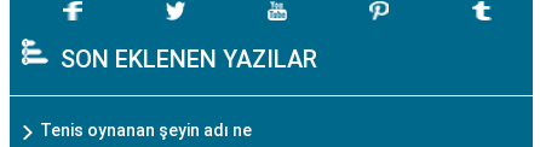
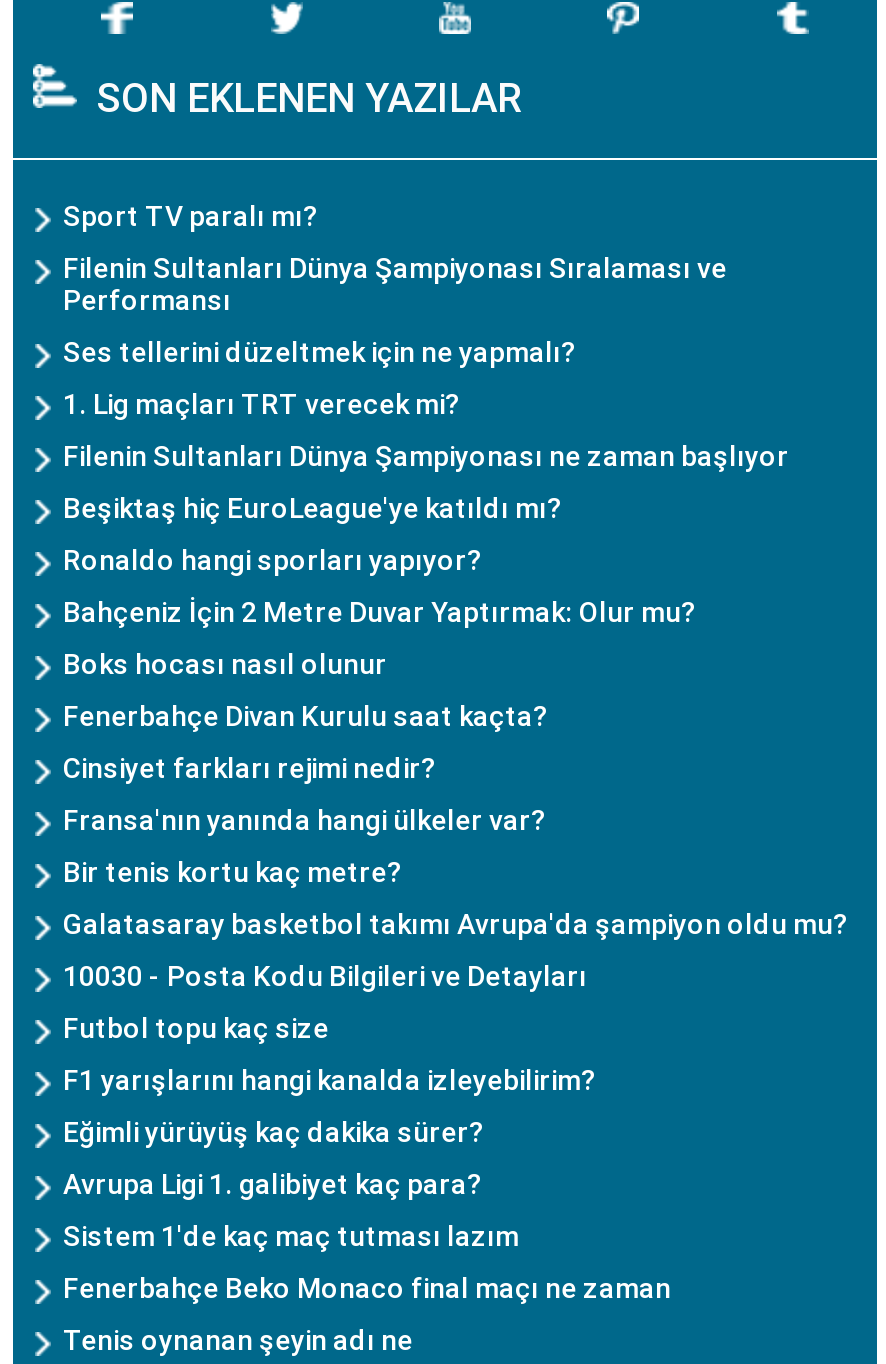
none -> [63,199,849,1303] Sport TV paralı mı? | Filenin Sultanları Dünya Şampiyonası Sıralaması ve | Performansı | Ses tellerini düzeltmek için ne yapmalı? | 1. Lig maçları TRT verecek mi? | Filenin Sultanları Dünya Şampiyonası ne zaman başlıyor | Beşiktaş hiç EuroLeague'ye katıldı mı? | Ronaldo hangi sporları yapıyor? | Bahçeniz İçin 2 Metre Duvar Yaptırmak: Olur mu? | Boks hocası nasıl olunur | Fenerbahçe Divan Kurulu saat kaçta? | Cinsiyet farkları rejimi nedir? | Fransa'nın yanında hangi ülkeler var? | Bir tenis kortu kaç metre? | Galatasaray basketbol takımı Avrupa'da şampiyon oldu mu? | 10030 - Posta Kodu Bilgileri ve Detayları | Futbol topu kaç size | F1 yarışlarını hangi kanalda izleyebilirim? | Eğimli yürüyüş kaç dakika sürer? | Avrupa Ligi 1. galibiyet kaç para? | Sistem 1'de kaç maç tutması lazım | Fenerbahçe Beko Monaco final maçı ne zaman

